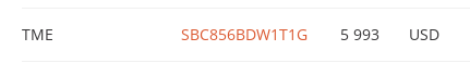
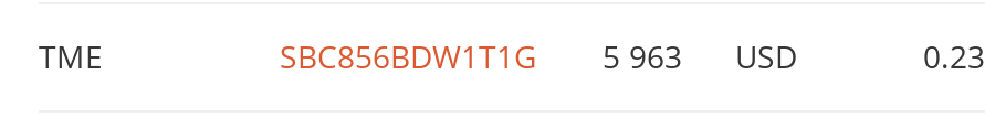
[181,24,439,45] SBC856BDW1T1G 5 993 USD -> [280,36,797,78] SBC856BDW1T1G 5 963 USD
none -> [923,36,985,78] 0.23

